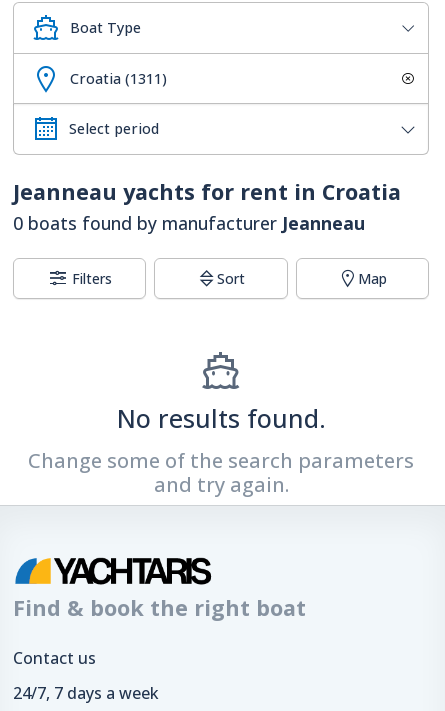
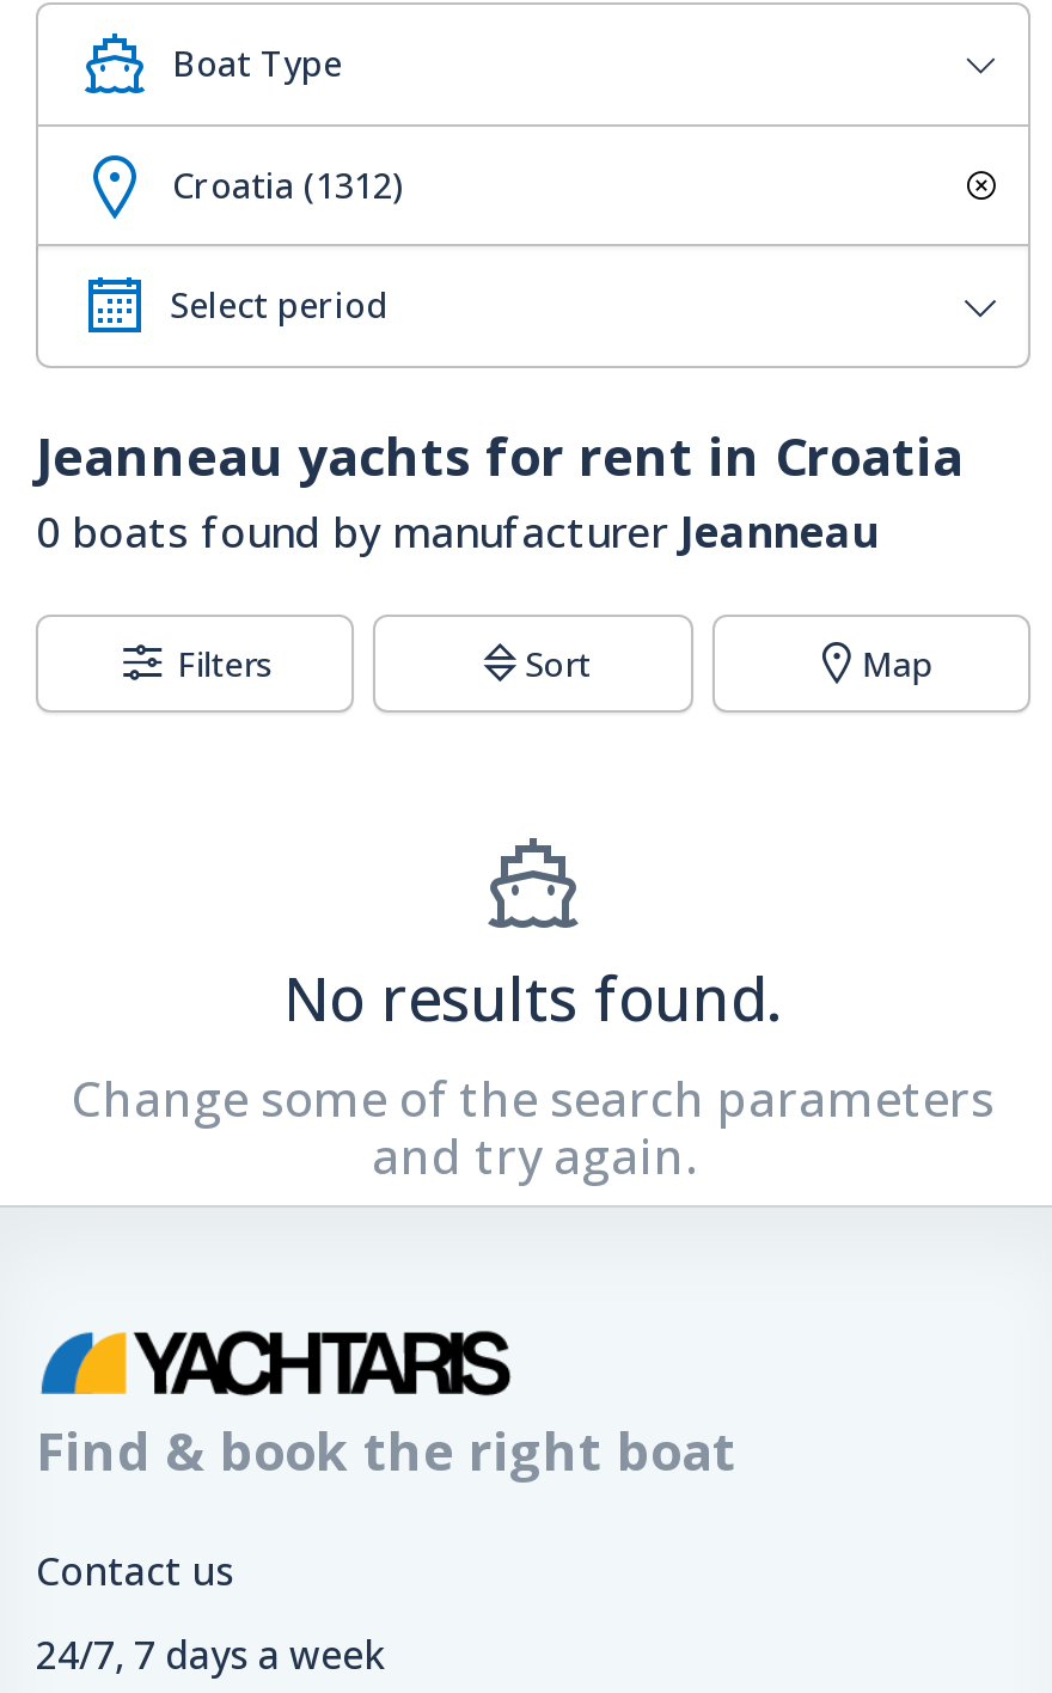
[70,69,167,88] Croatia (1311) -> [172,162,404,207] Croatia (1312)

